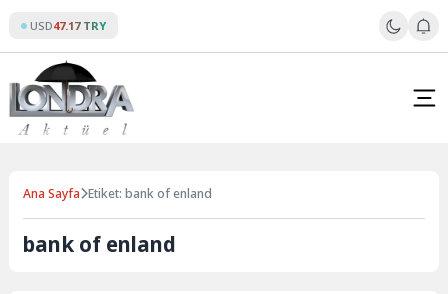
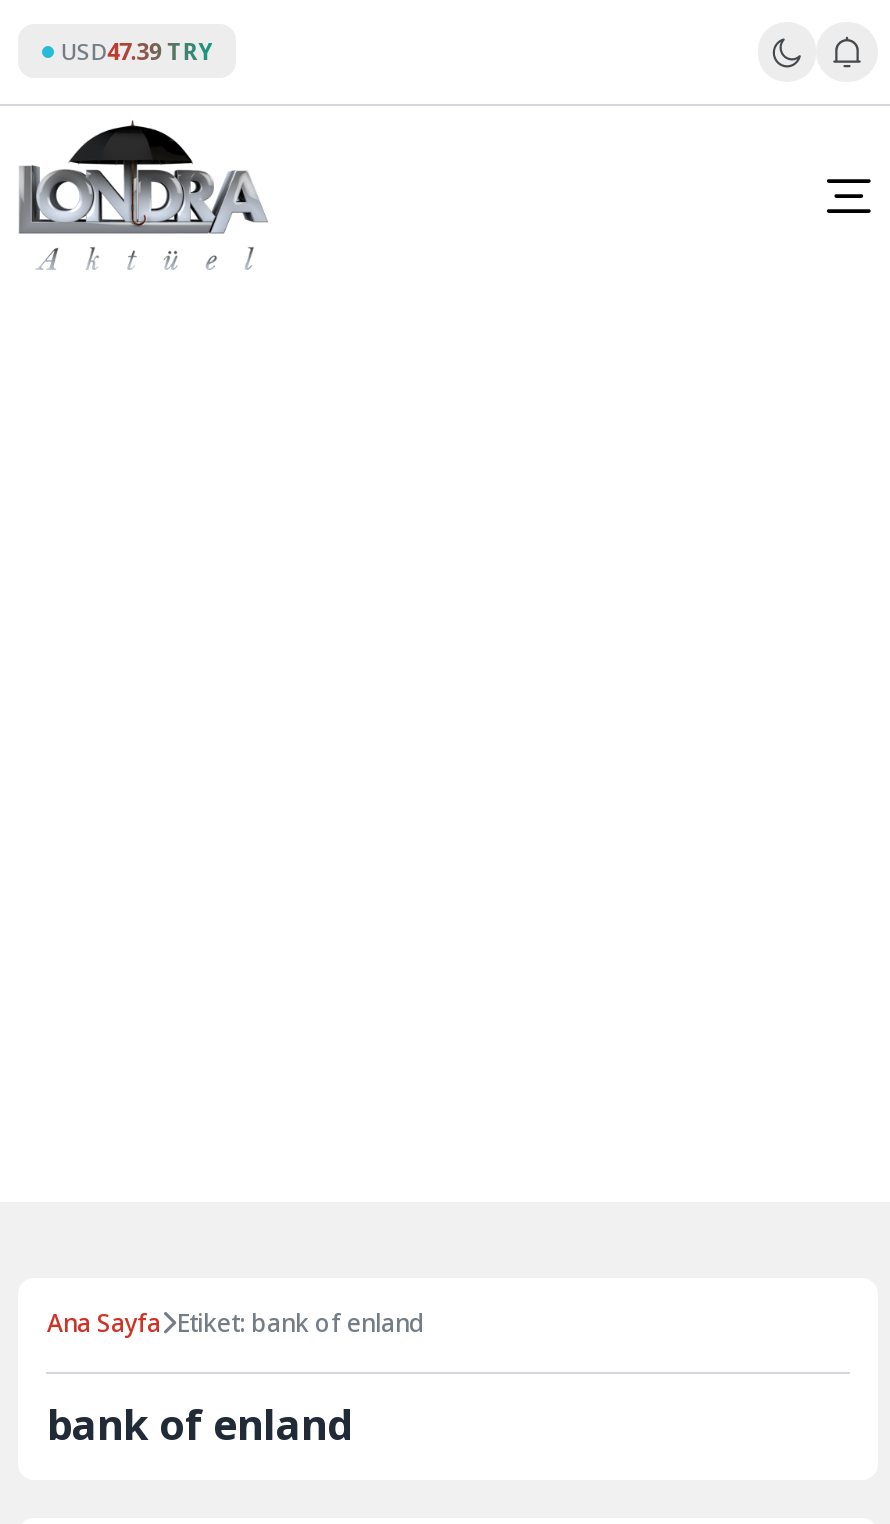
[30,18,106,33] USD47.17 TRY -> [61,37,213,67] USD47.39 TRY

